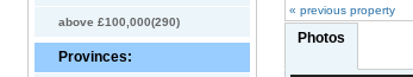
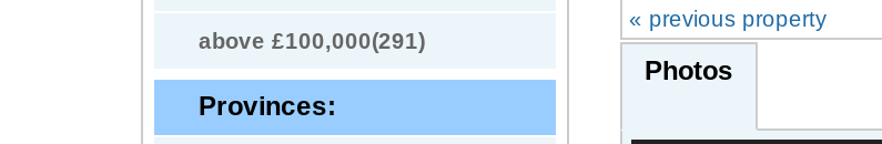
[58,15,180,28] above £100,000(290) -> [199,29,425,53] above £100,000(291)

